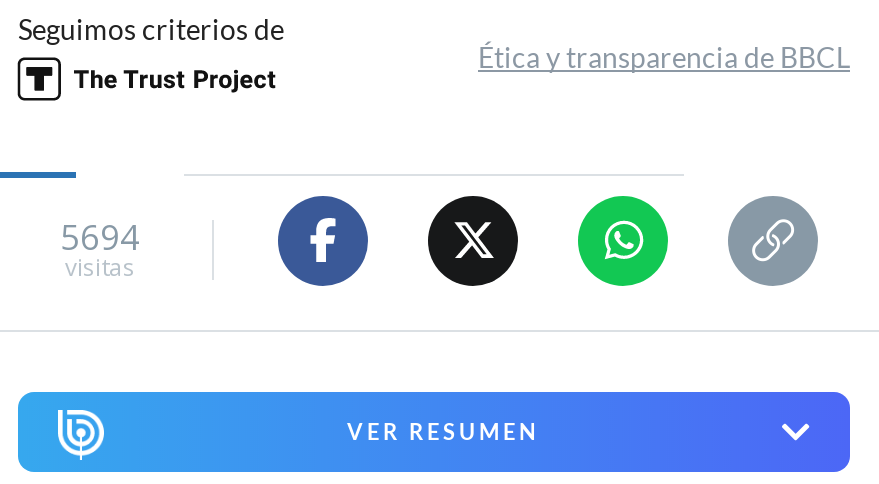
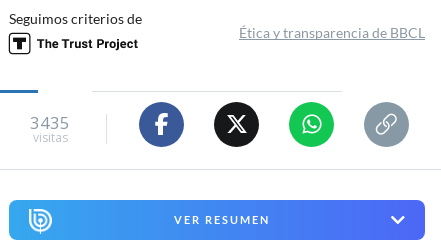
[60,214,140,260] 5694 -> [30,111,70,134] 3435

